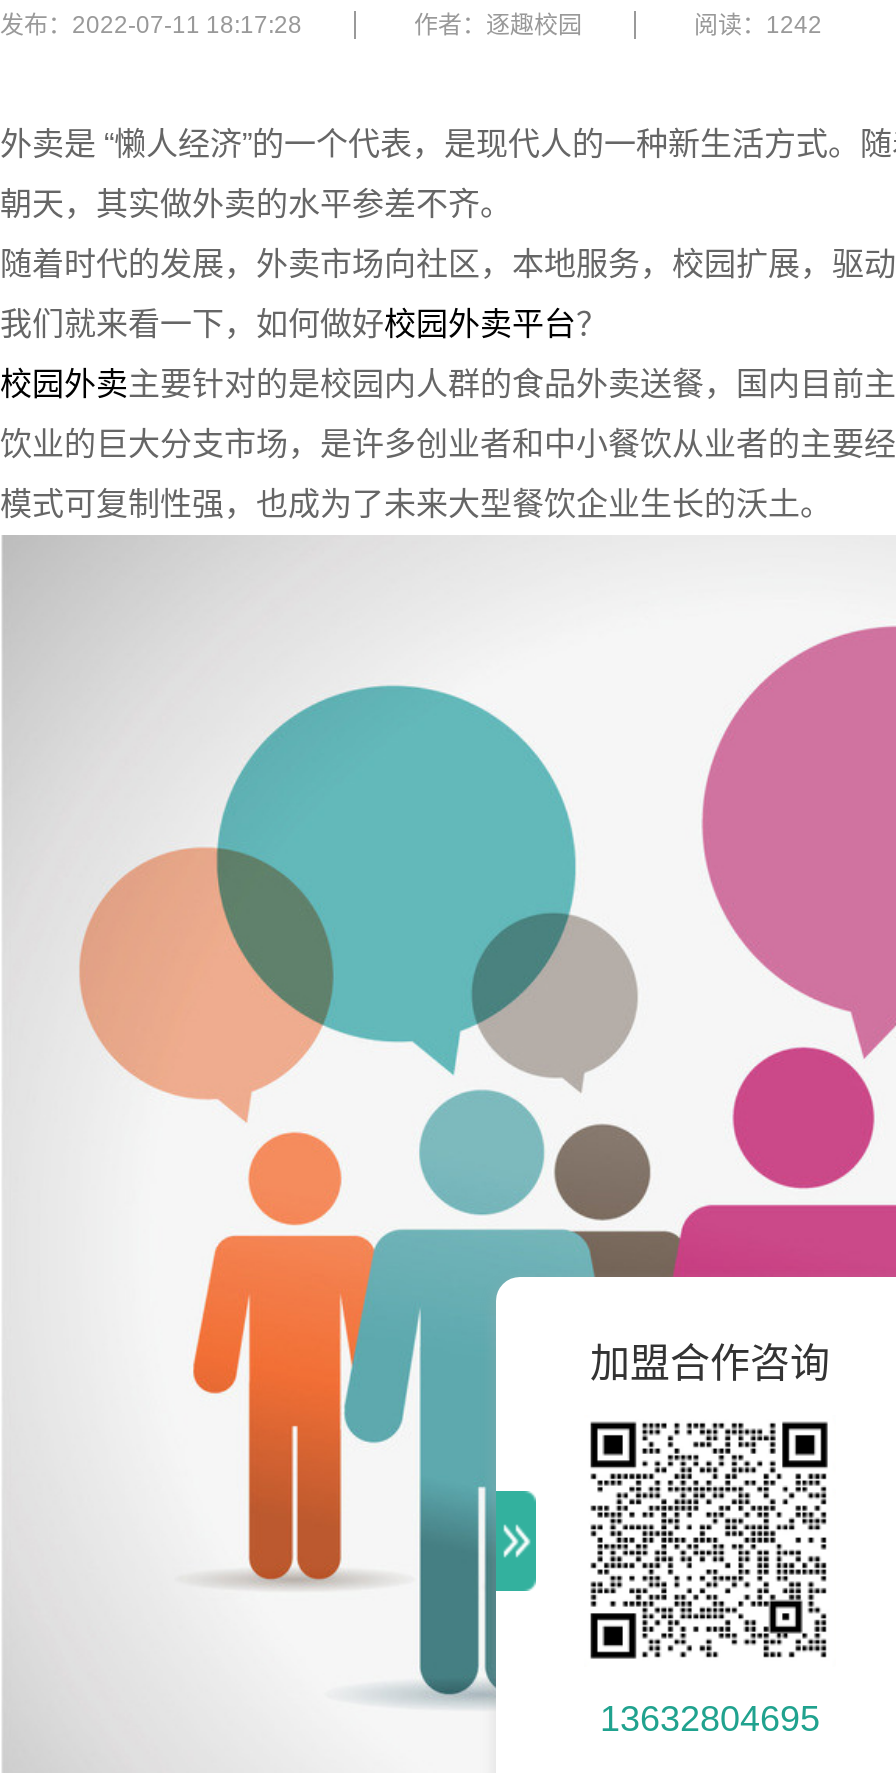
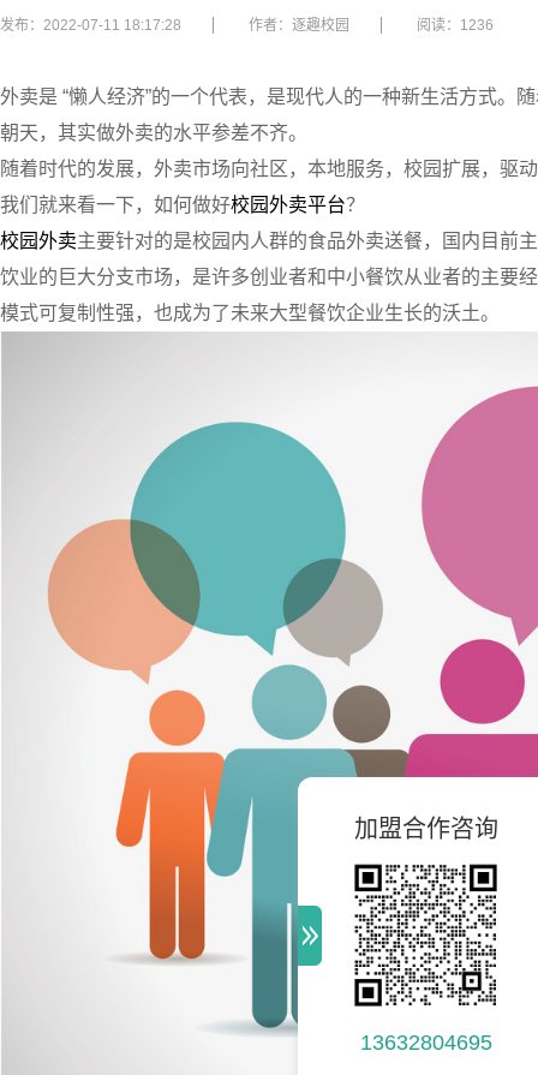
[694,11,822,39] 阅读：1242 -> [417,17,494,34] 阅读：1236

